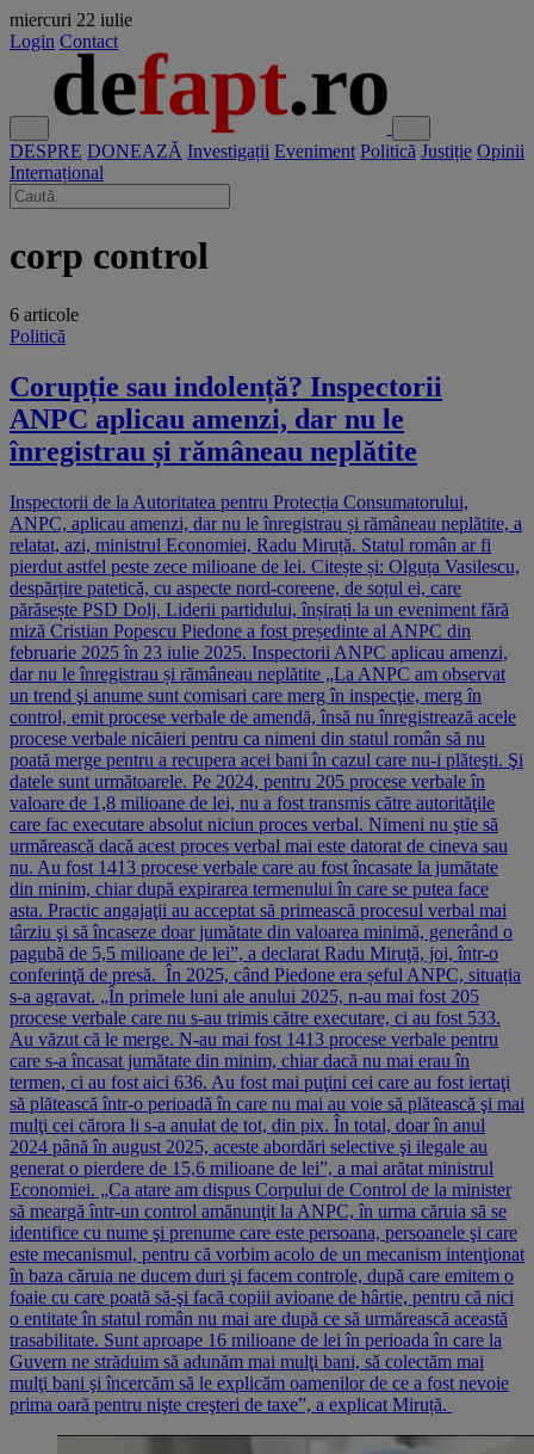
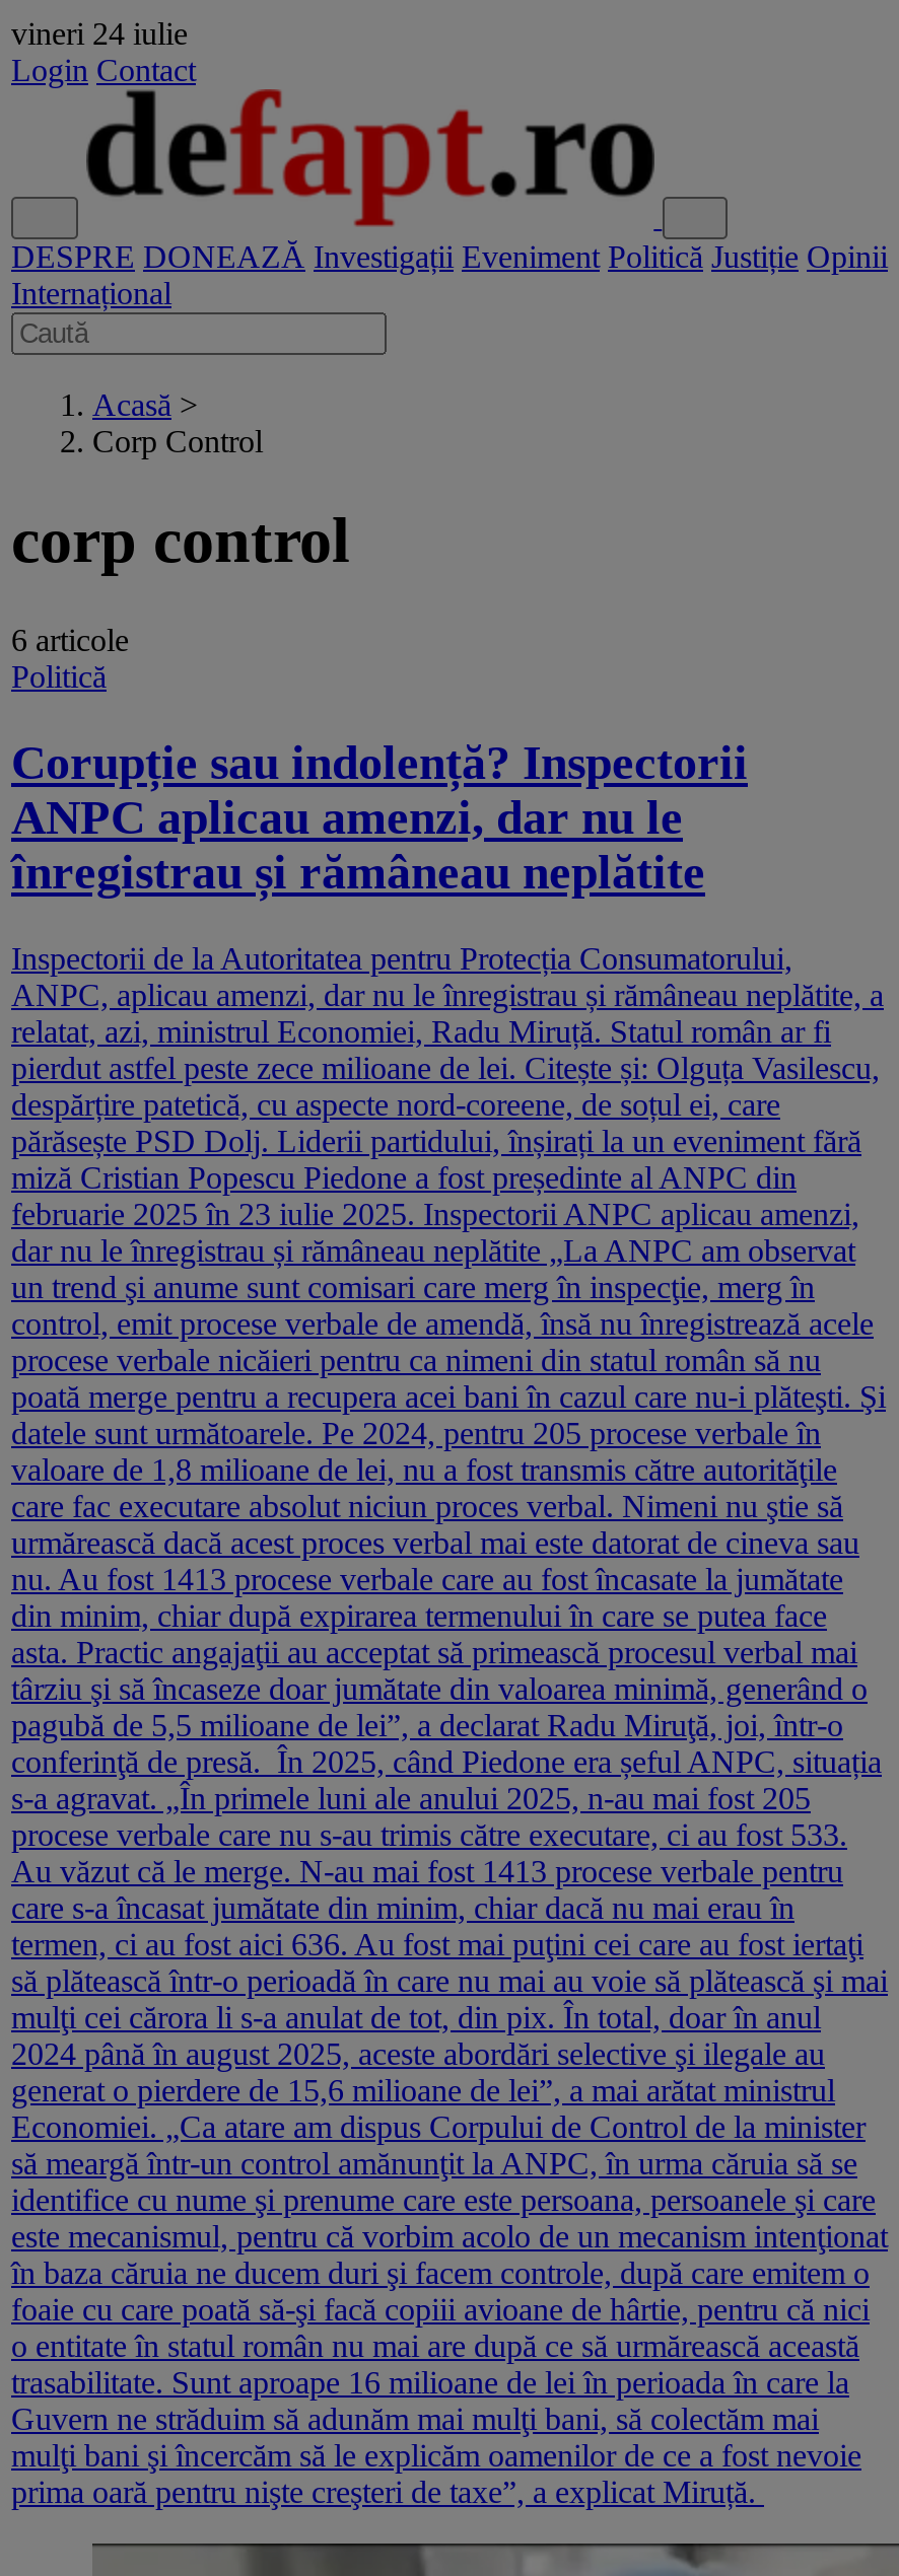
[10,10,132,30] miercuri 22 iulie -> [11,16,188,51] vineri 24 iulie
none -> [92,387,263,458] Acasă > | Corp Control

